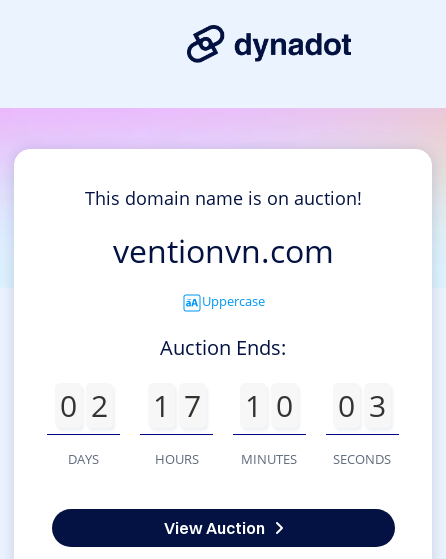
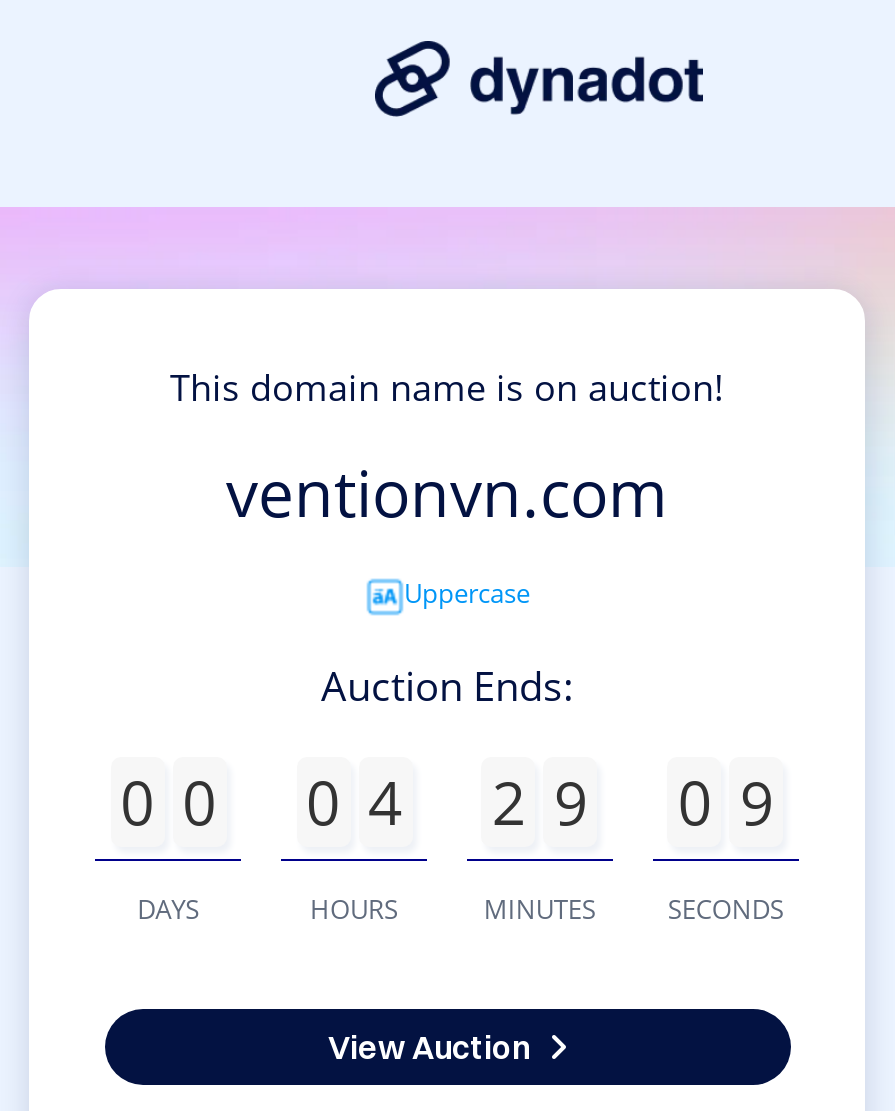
[60,385,108,426] 0 2 -> [120,761,216,843] 0 0
[152,385,200,426] 1 7 -> [306,761,402,843] 0 4
[245,385,293,426] 1 0 -> [492,761,588,843] 2 9
[338,385,386,426] 0 3 -> [678,761,774,843] 0 9

